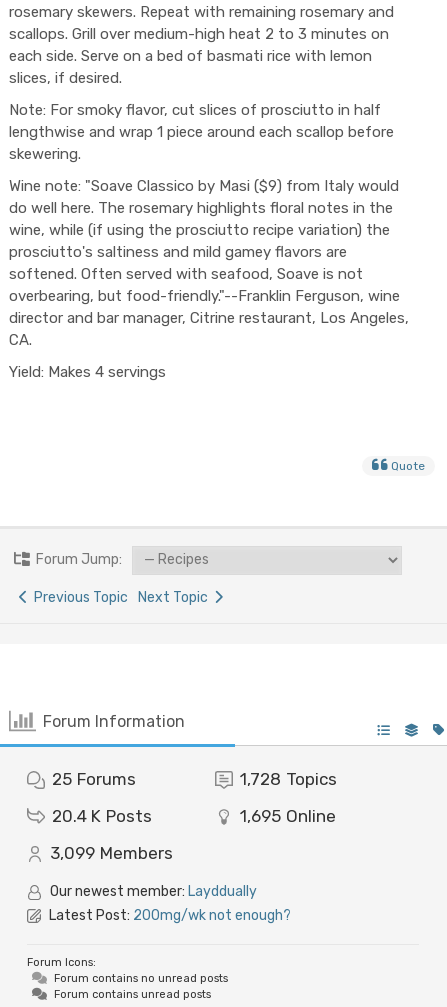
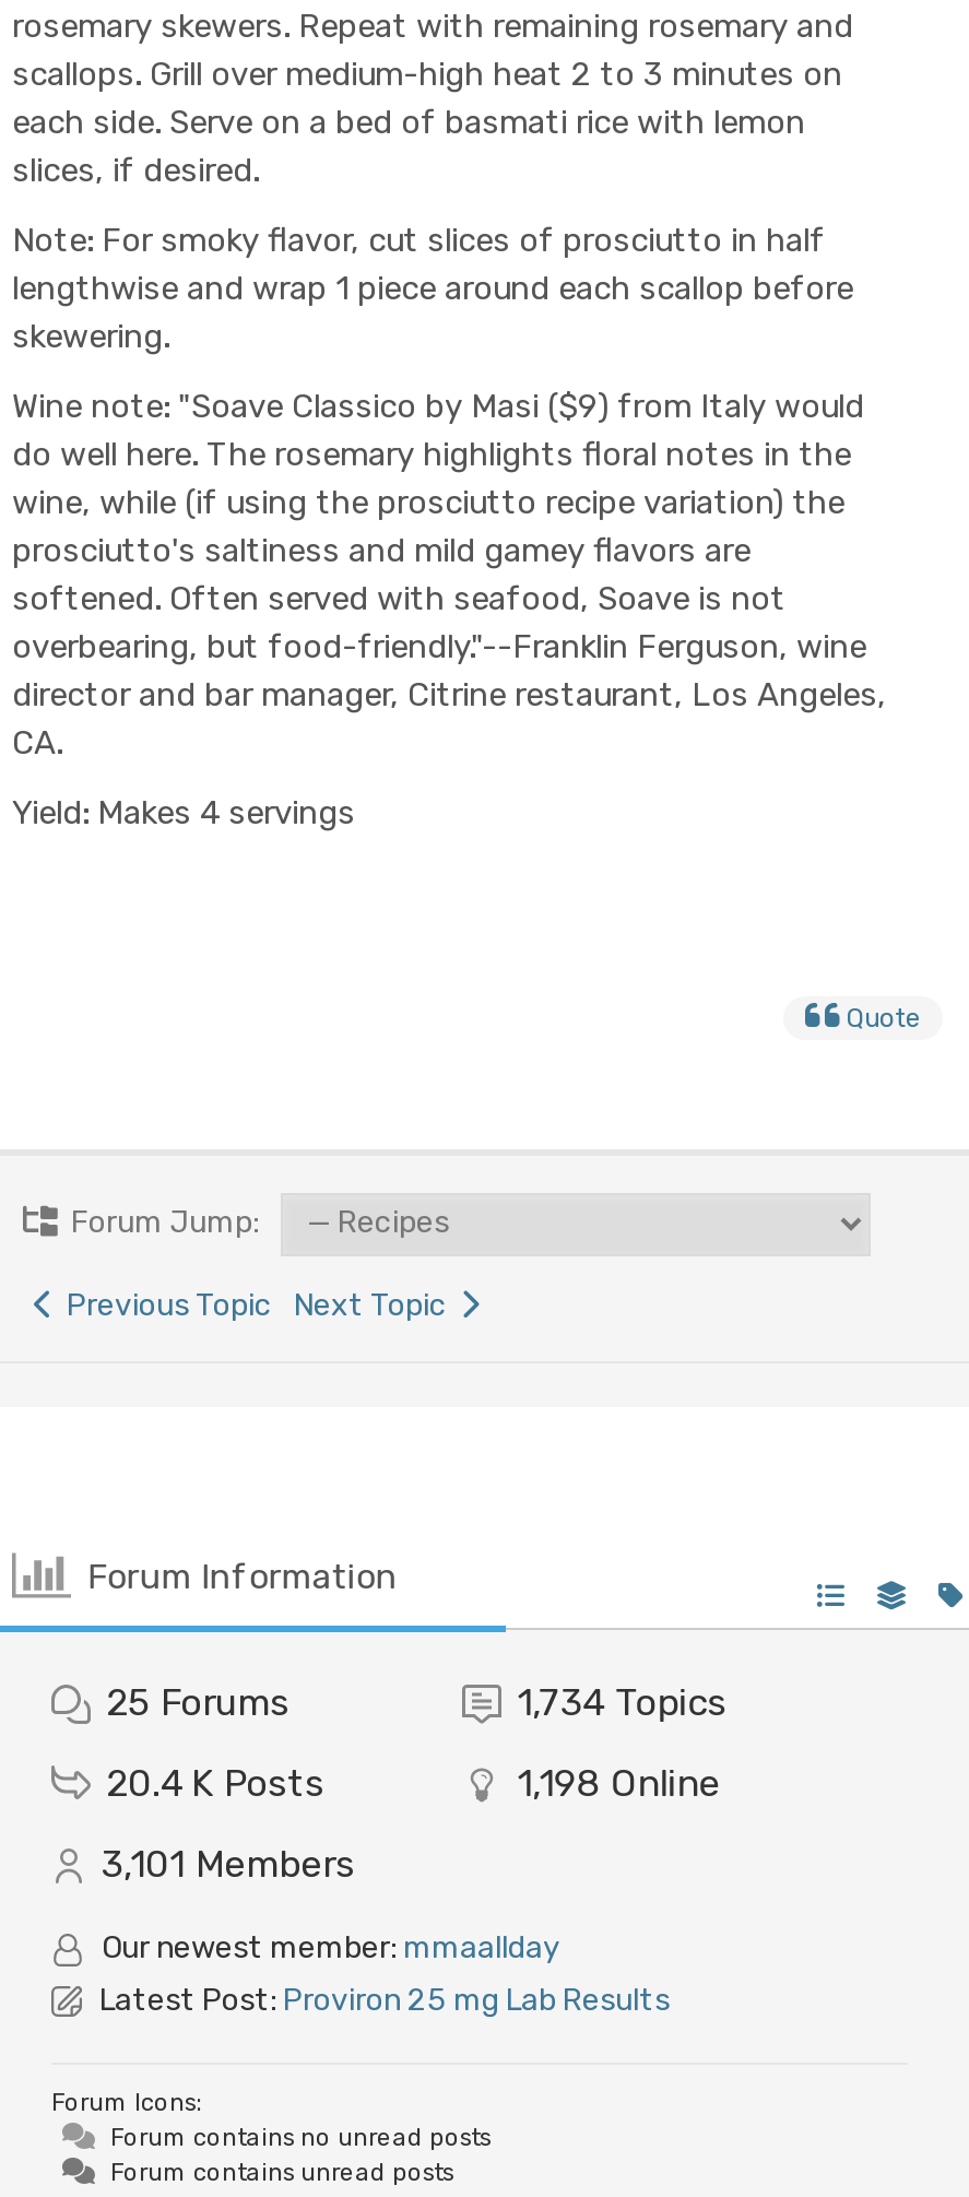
[240,769,337,789] 1,728 Topics -> [517,1680,727,1724] 1,734 Topics
[240,806,336,826] 1,695 Online -> [517,1761,720,1805] 1,198 Online
[50,843,173,863] 3,099 Members -> [102,1842,355,1886] 3,101 Members
[46,883,291,924] Our newest member: Layddually | Latest Post: 200mg/wk not enough? -> [93,1929,670,2019] Our newest member: mmaallday | Latest Post: Proviron 25 mg Lab Results

